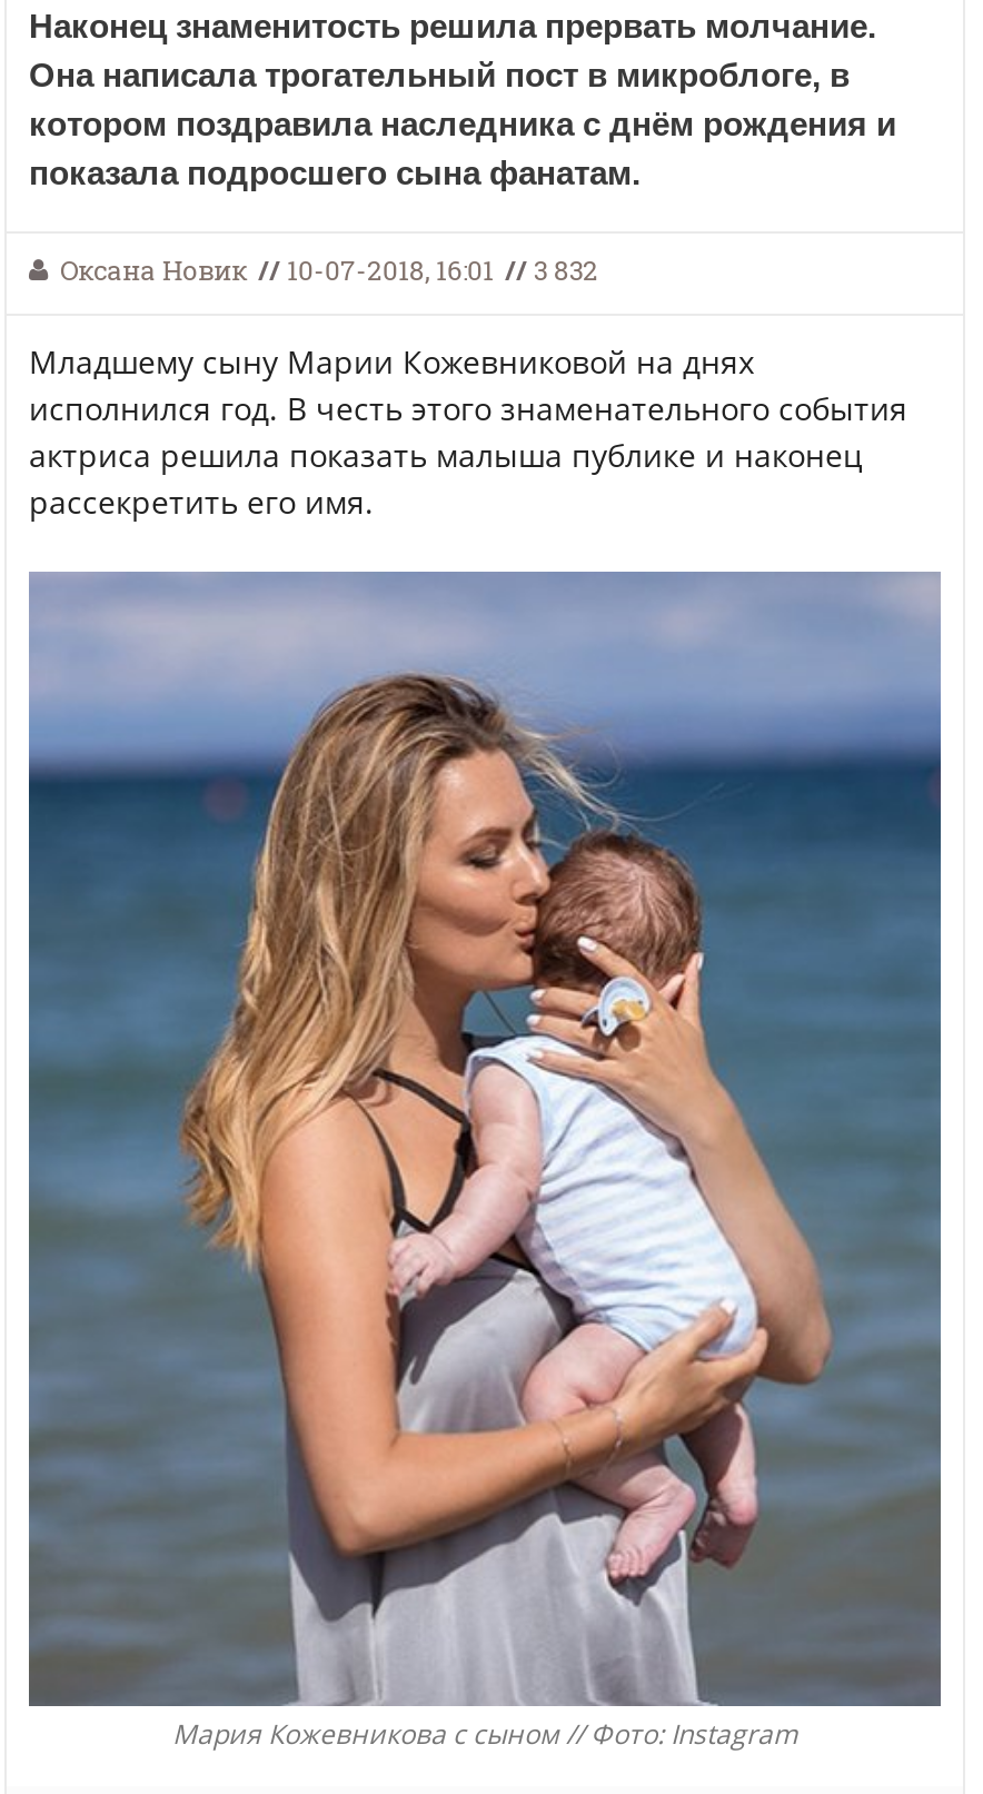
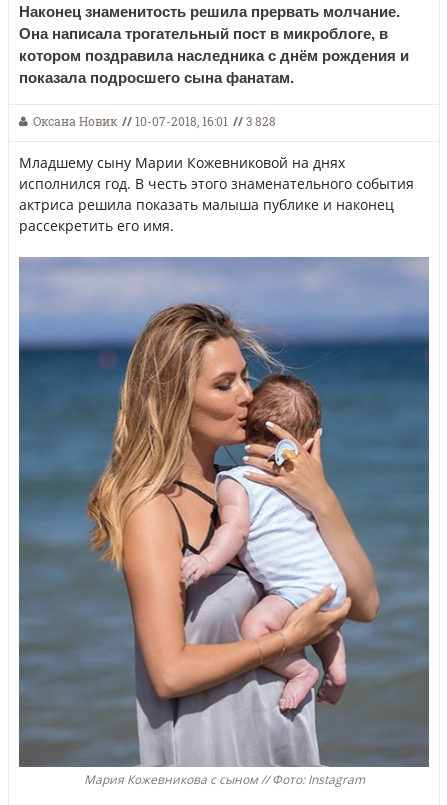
[60,251,598,289] Оксана Новик // 10-07-2018, 16:01 // 3 832 -> [33,113,276,130] Оксана Новик // 10-07-2018, 16:01 // 3 828

